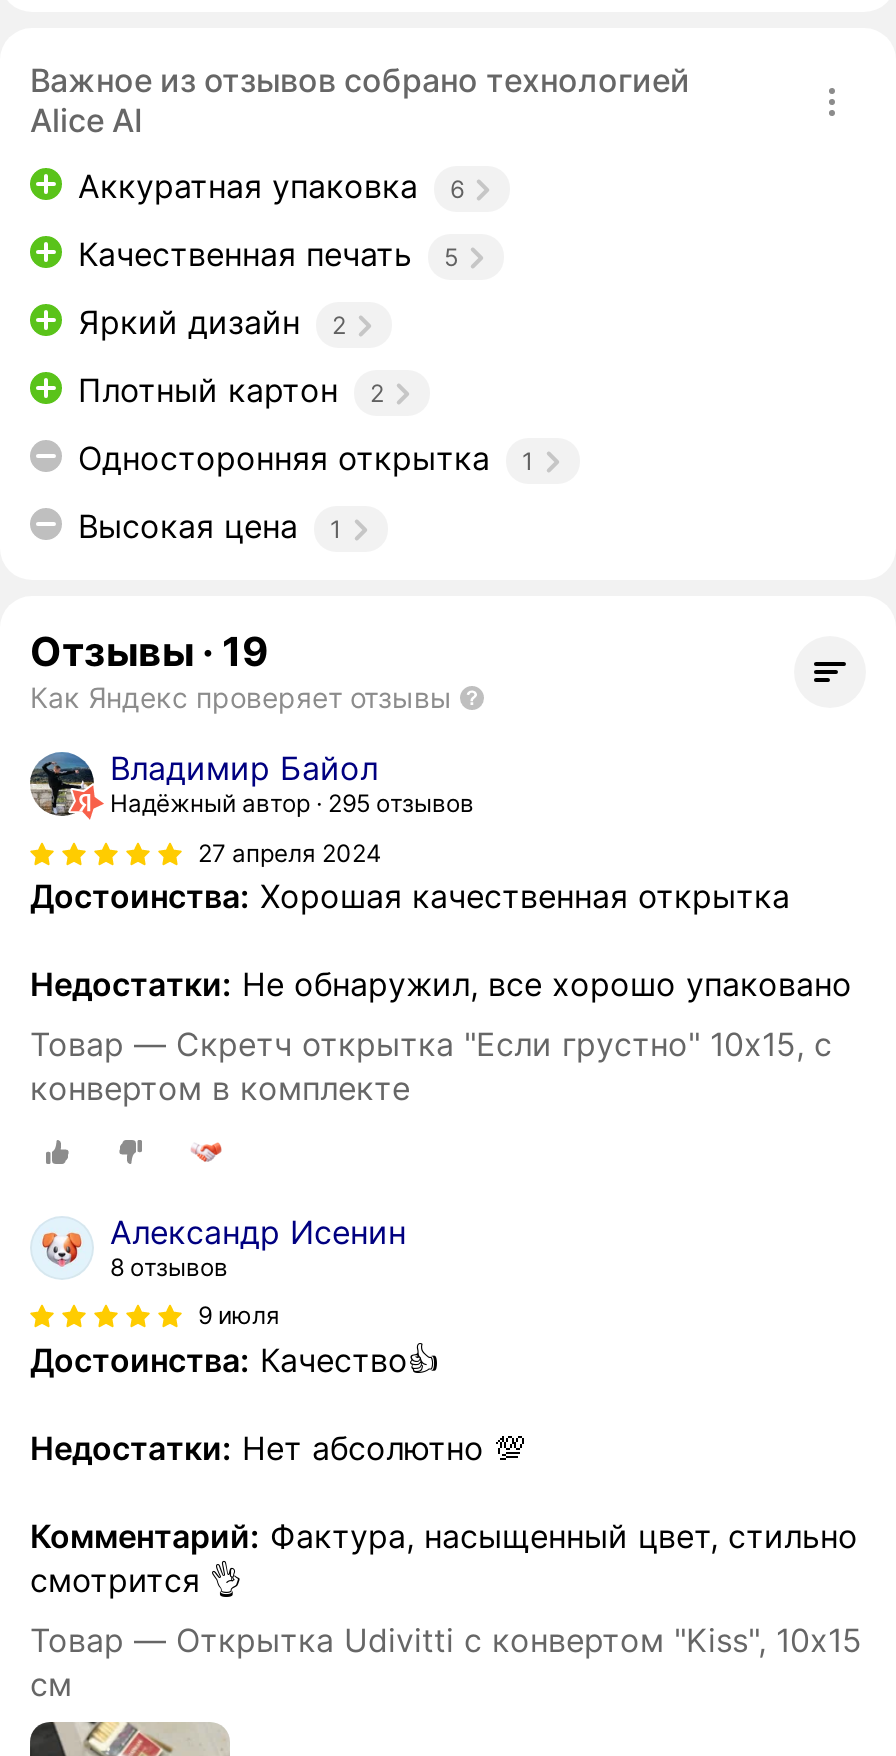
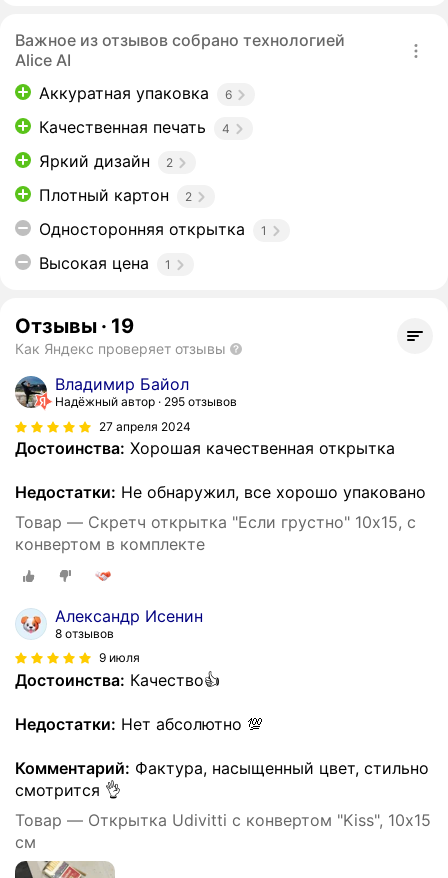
[78,234,458,274] Качественная печать 5 -> [39,117,230,137] Качественная печать 4

